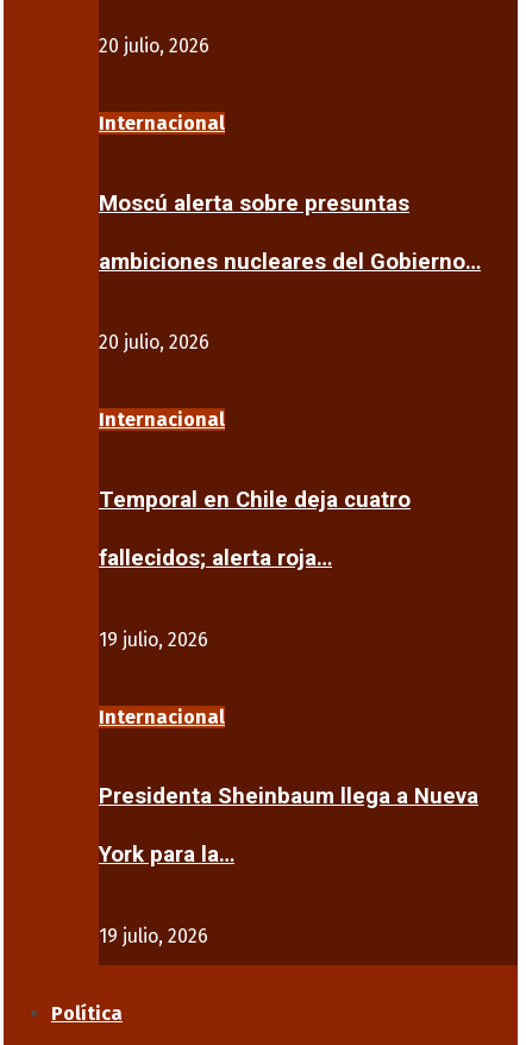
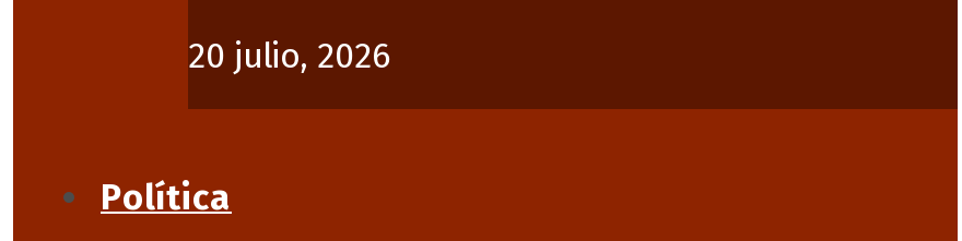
[99,112,481,948] Internacional | Moscú alerta sobre presuntas | ambiciones nucleares del Gobierno… | 20 julio, 2026 | Internacional | Temporal en Chile deja cuatro | fallecidos; alerta roja… | 19 julio, 2026 | Internacional | Presidenta Sheinbaum llega a Nueva | York para la… | 19 julio, 2026 -> none

